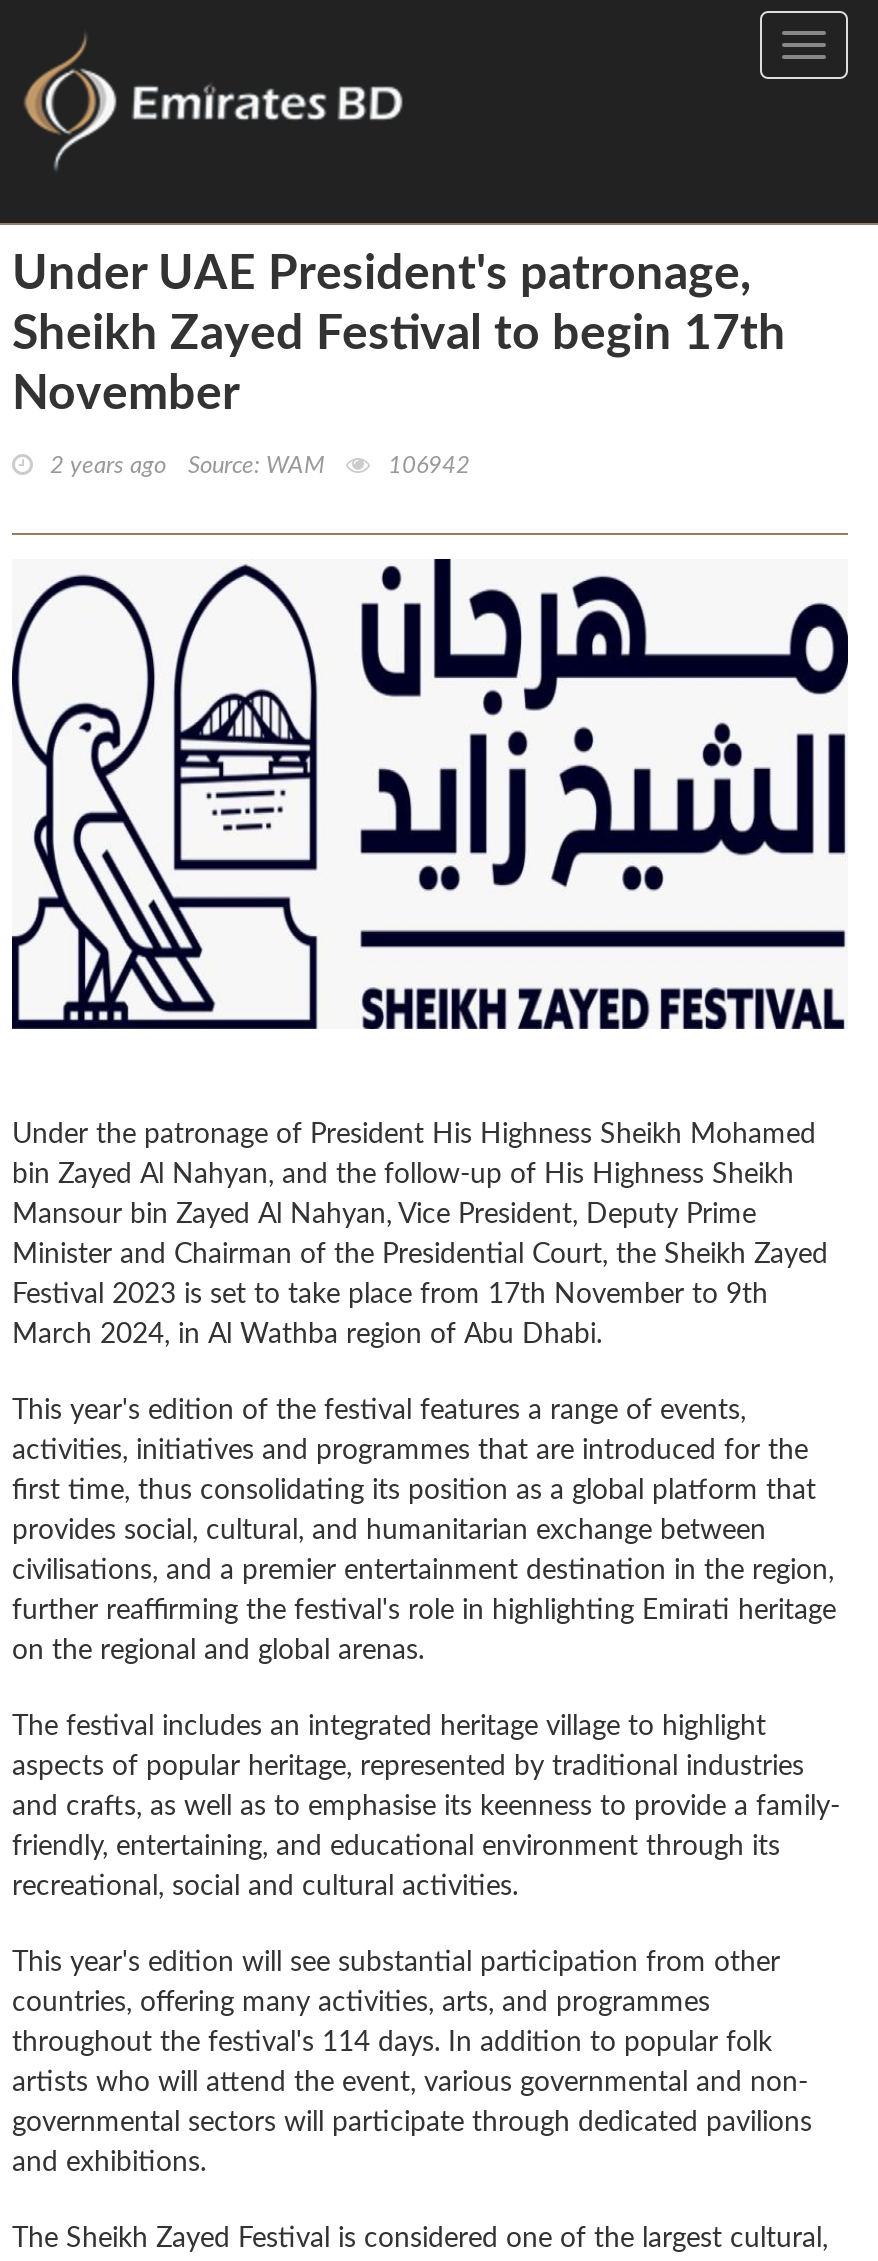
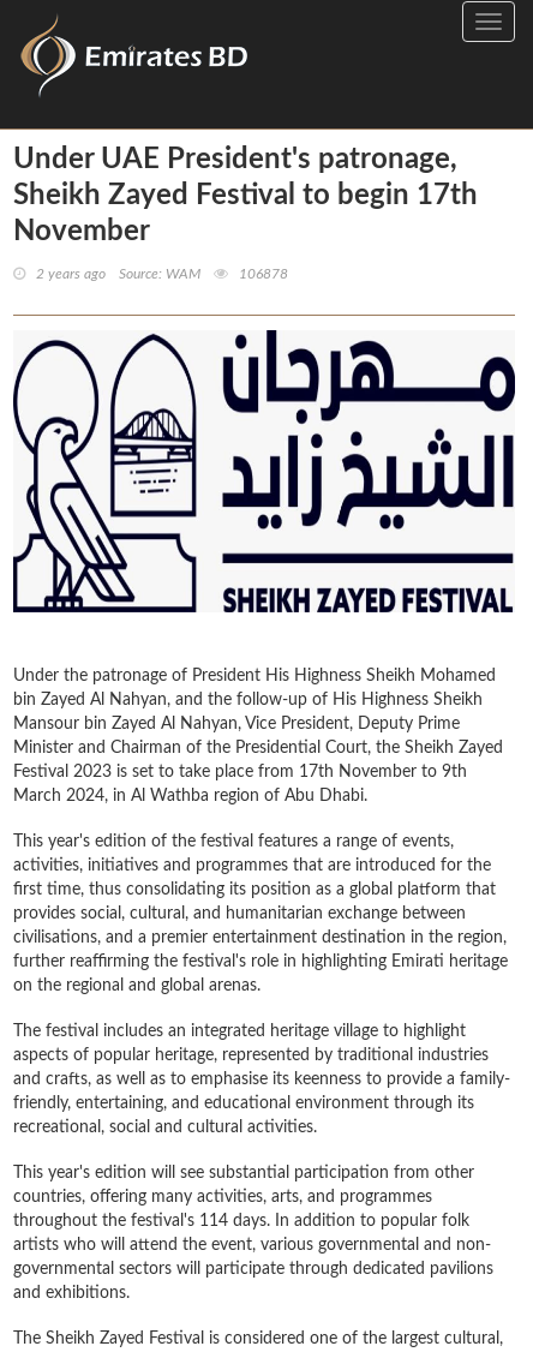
[388,453,470,477] 106942 -> [239,267,288,281] 106878

